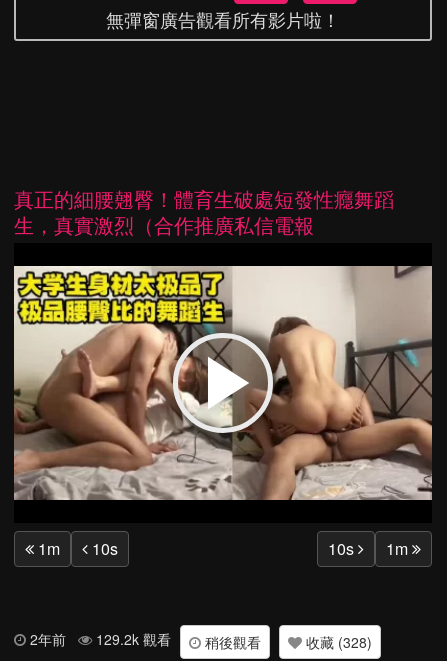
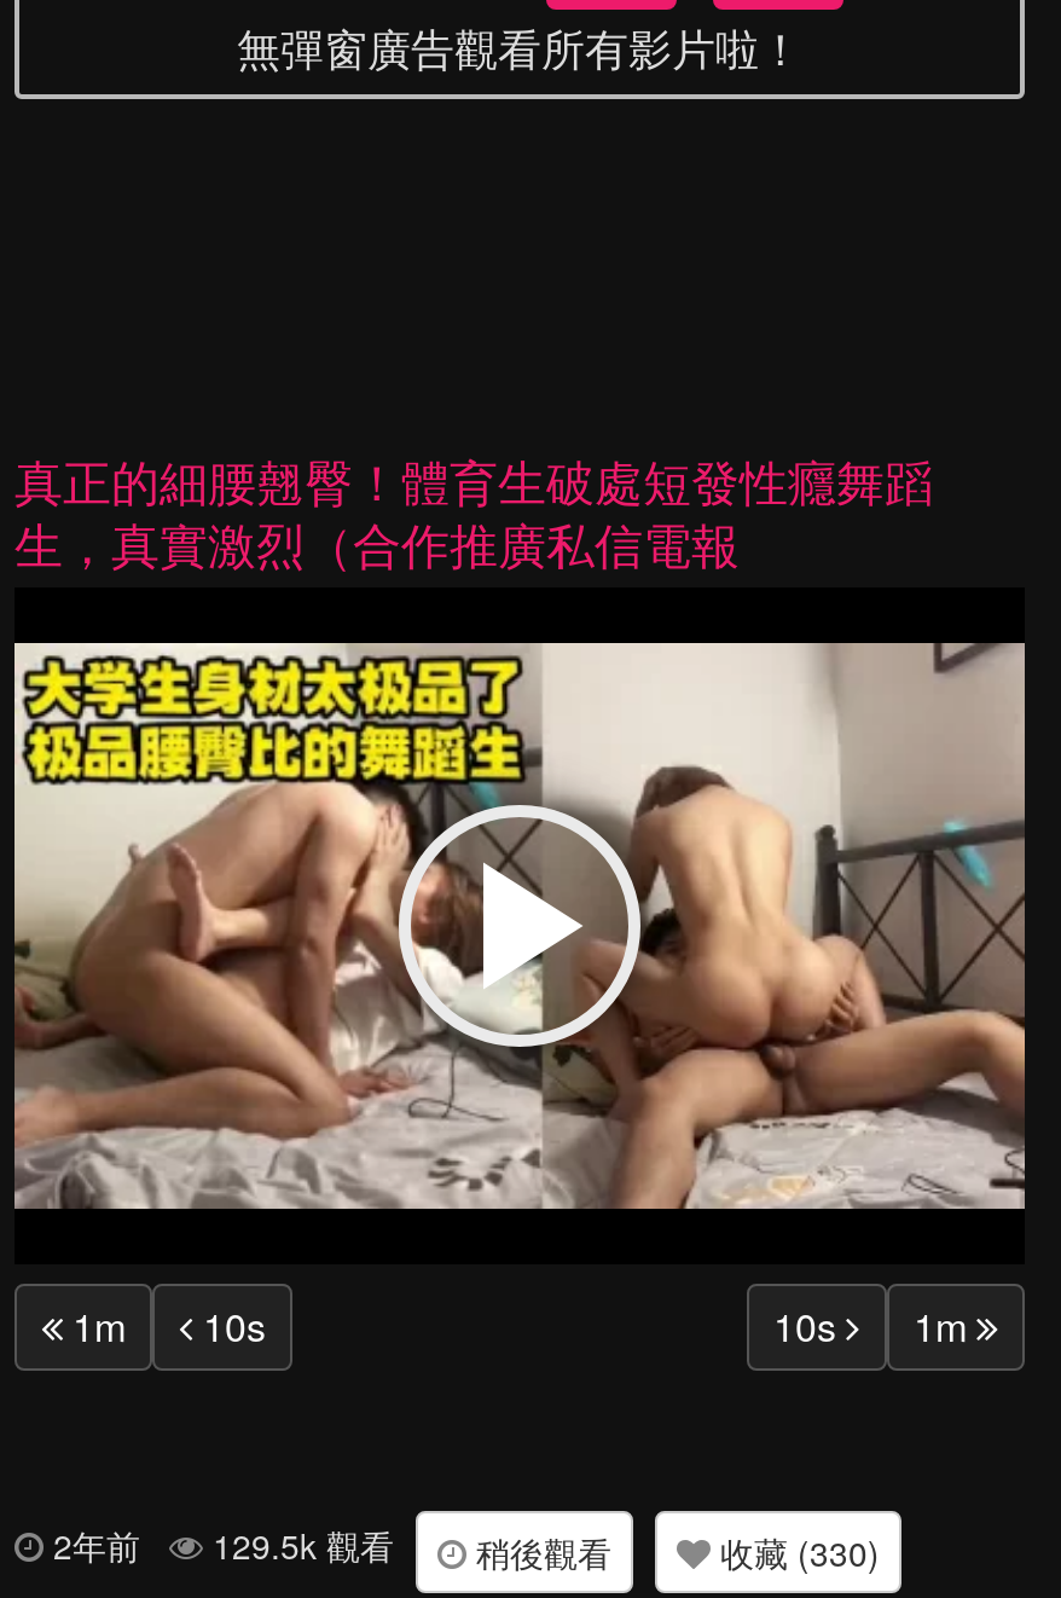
[30,629,261,652] 2年前 129.2k 觀看 稍後觀看 -> [53,1521,611,1575] 2年前 129.5k 觀看 稍後觀看
[302,632,372,652] 收藏 (328) -> [711,1527,880,1575] 收藏 (330)

